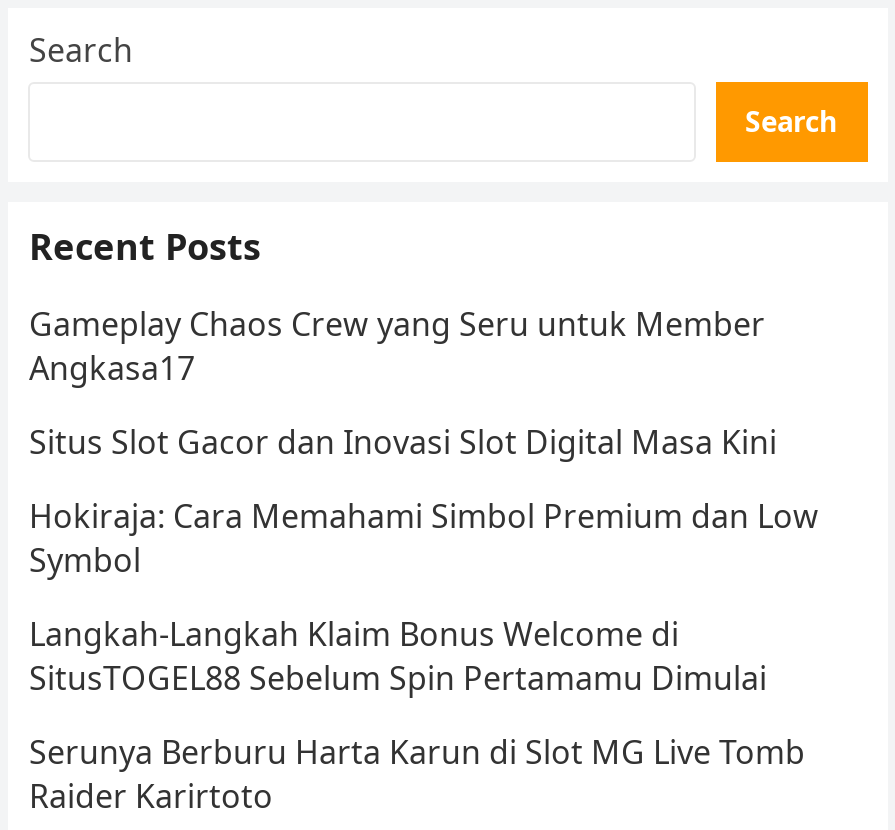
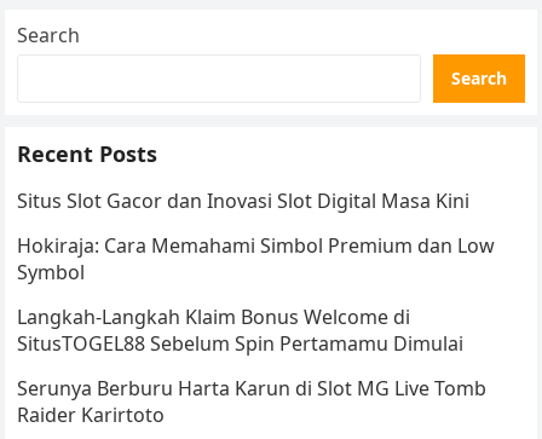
[29,302,765,390] Gameplay Chaos Crew yang Seru untuk Member | Angkasa17 -> none

